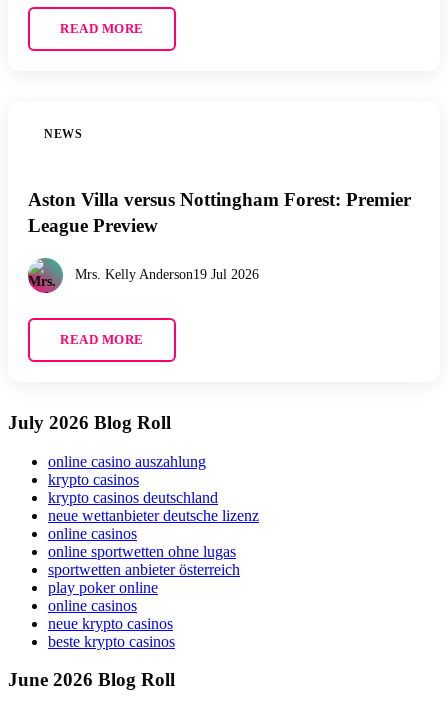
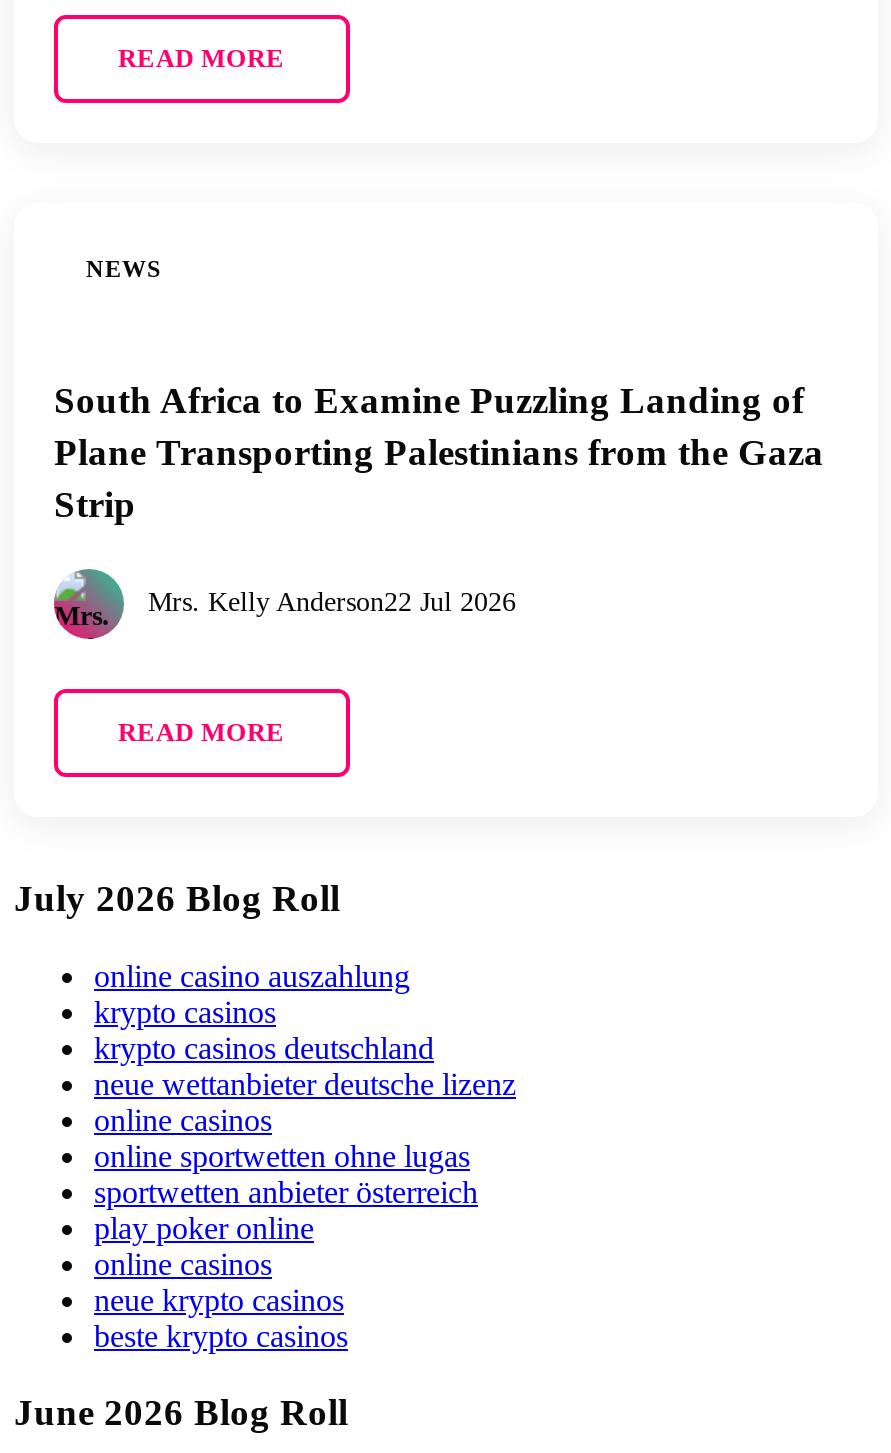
[28,189,411,236] Aston Villa versus Nottingham Forest: Premier | League Preview -> [54,379,824,525] South Africa to Examine Puzzling Landing of | Plane Transporting Palestinians from the Gaza | Strip
[75,267,259,282] Mrs. Kelly Anderson19 Jul 2026 -> [148,588,516,618] Mrs. Kelly Anderson22 Jul 2026

